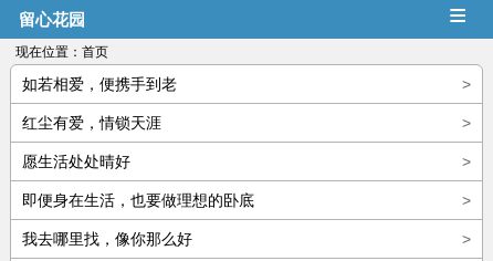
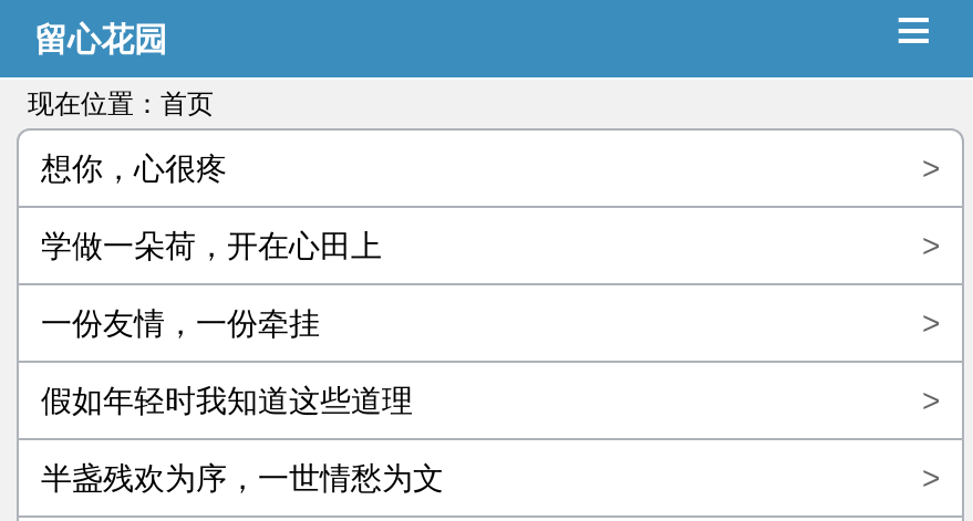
[22,75,177,93] 如若相爱，便携手到老 -> [41,150,227,186] 想你，心很疼
[22,114,161,132] 红尘有爱，情锁天涯 -> [41,228,382,263] 学做一朵荷，开在心田上
[22,153,130,170] 愿生活处处晴好 -> [41,305,320,341] 一份友情，一份牵挂
[22,191,254,209] 即便身在生活，也要做理想的卧底 -> [41,383,413,418] 假如年轻时我知道这些道理
[22,230,192,248] 我去哪里找，像你那么好 -> [41,460,444,496] 半盏残欢为序，一世情愁为文

